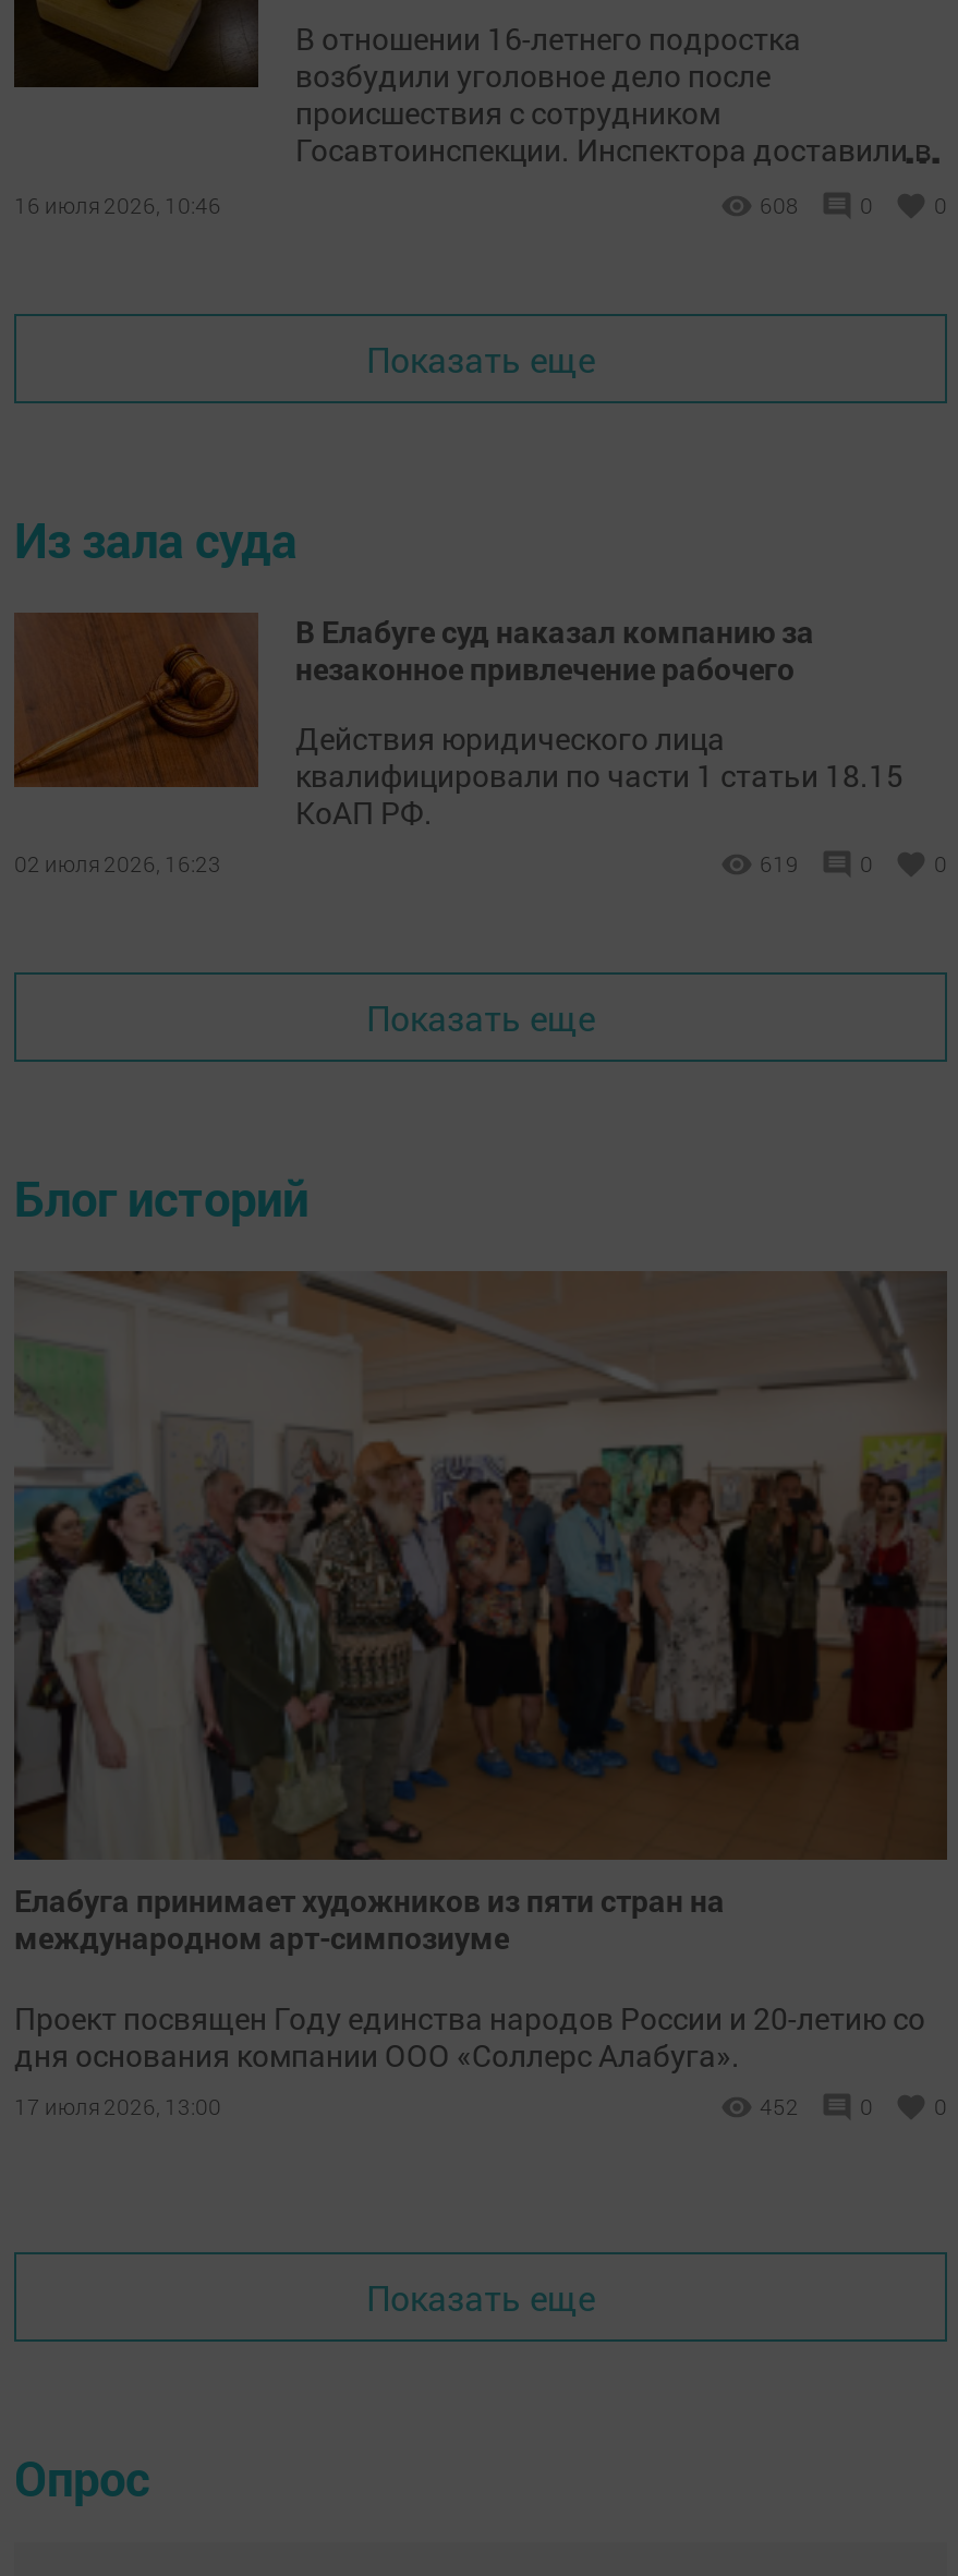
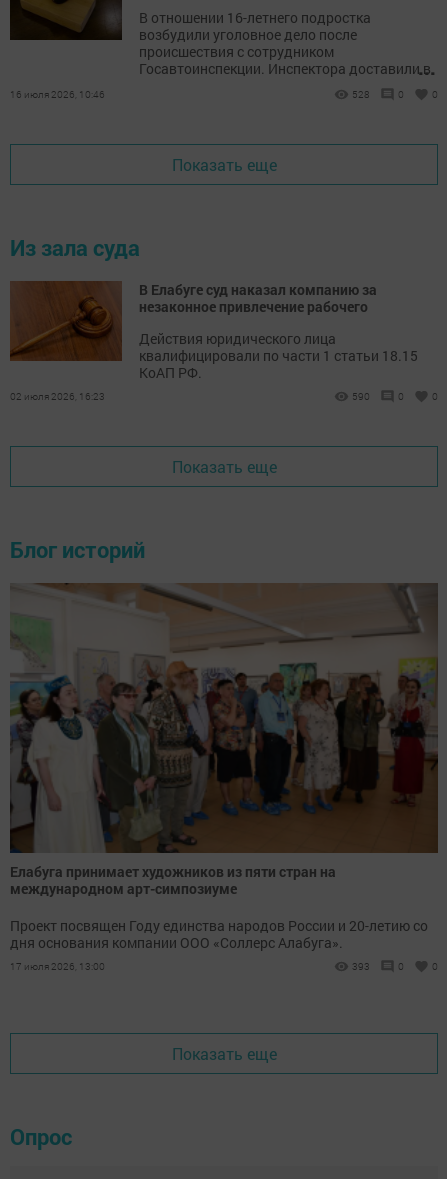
[760,192,799,220] 608 -> [352,88,370,101] 528
[760,850,799,878] 619 -> [352,390,370,403] 590
[760,2093,799,2121] 452 -> [352,960,370,973] 393

